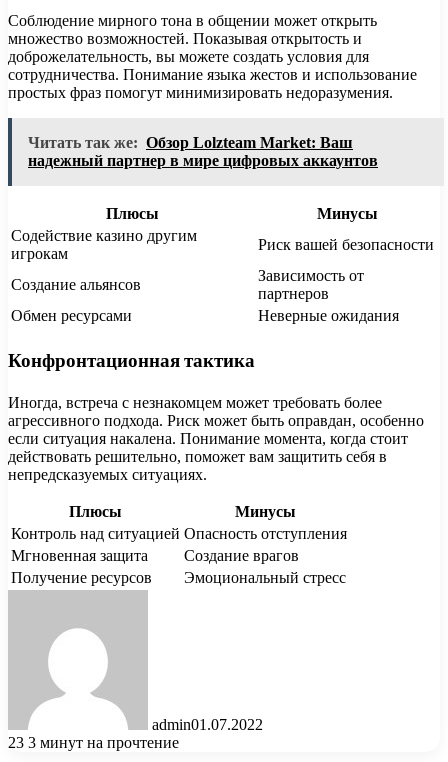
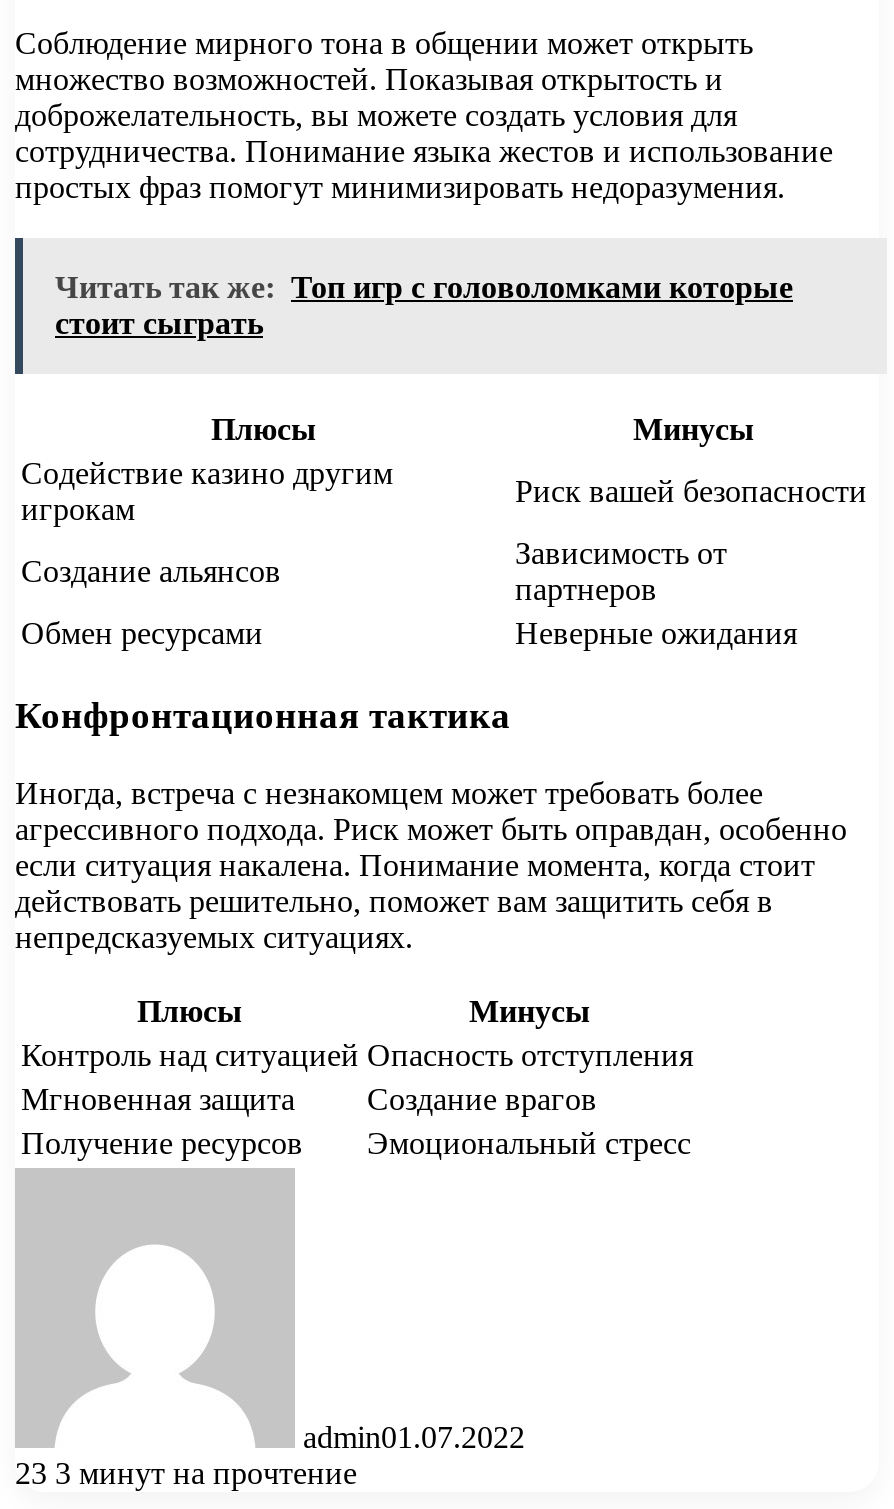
[28,134,378,169] Читать так же: Обзор Lolzteam Market: Ваш | надежный партнер в мире цифровых аккаунтов -> [55,269,793,339] Читать так же: Топ игр с головоломками которые | стоит сыграть

